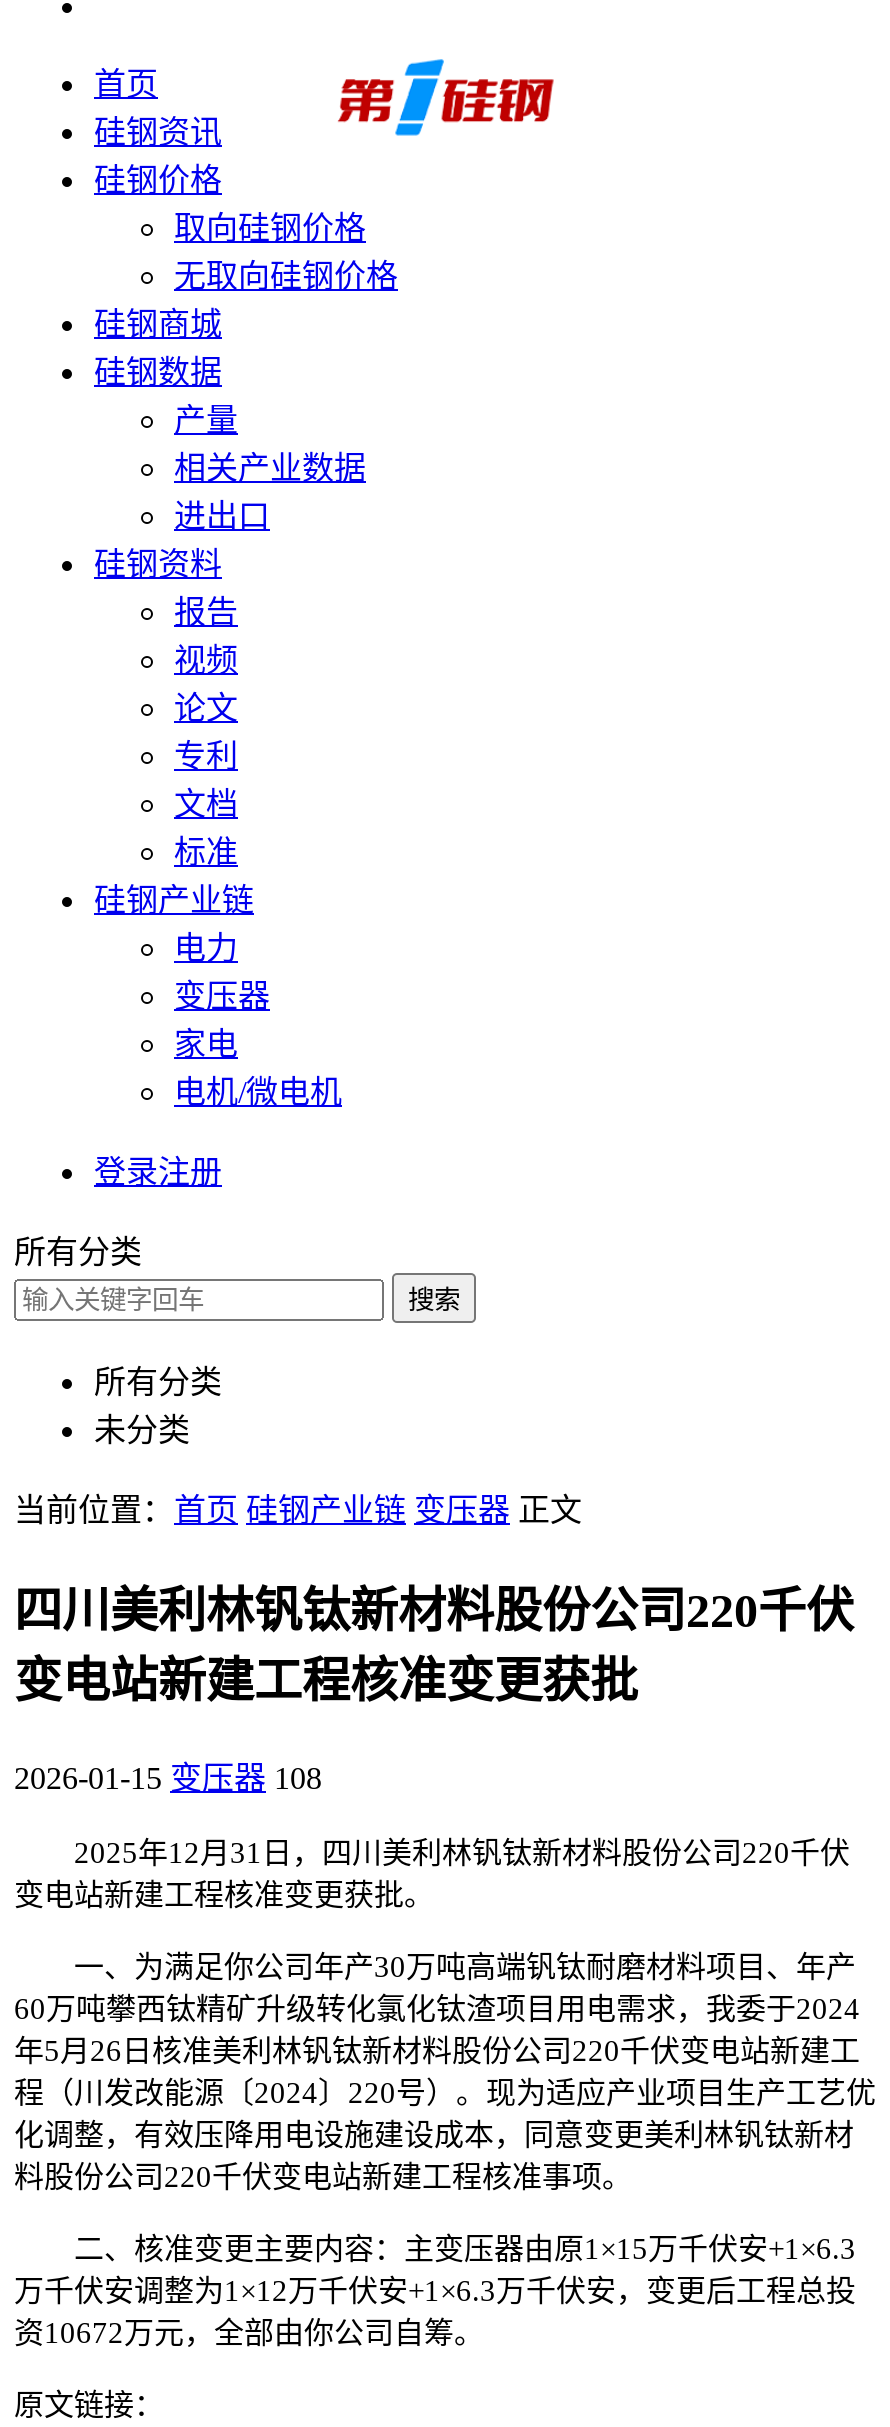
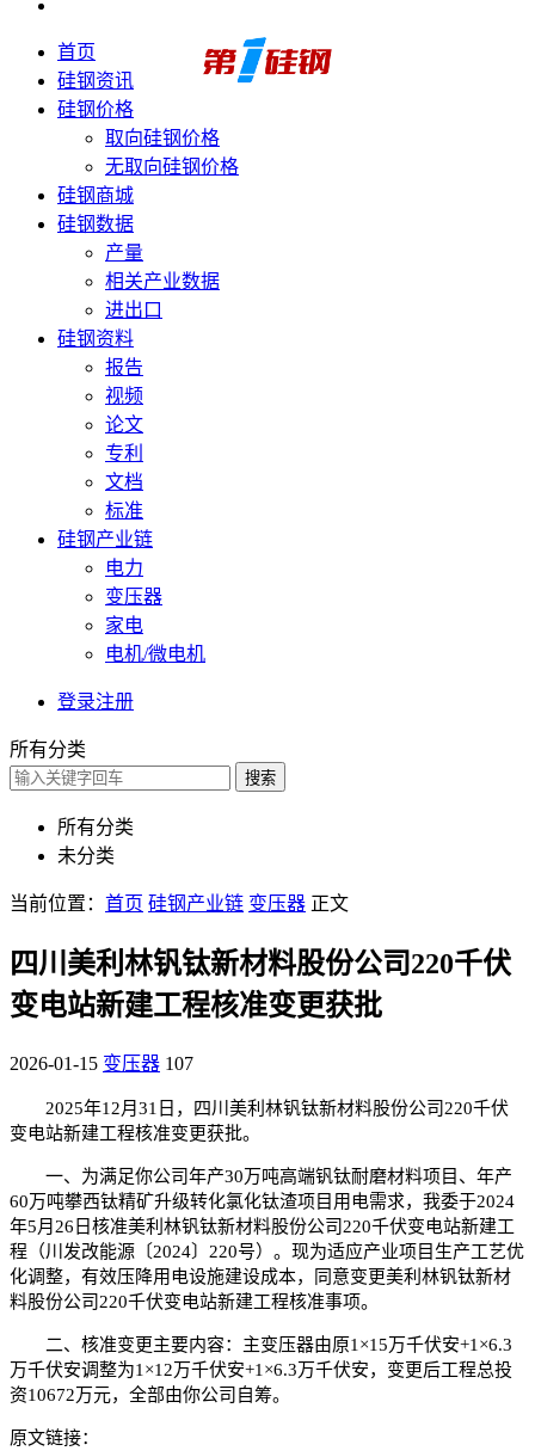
[14,1761,322,1795] 2026-01-15 变压器 108 -> [10,1053,193,1073] 2026-01-15 变压器 107

